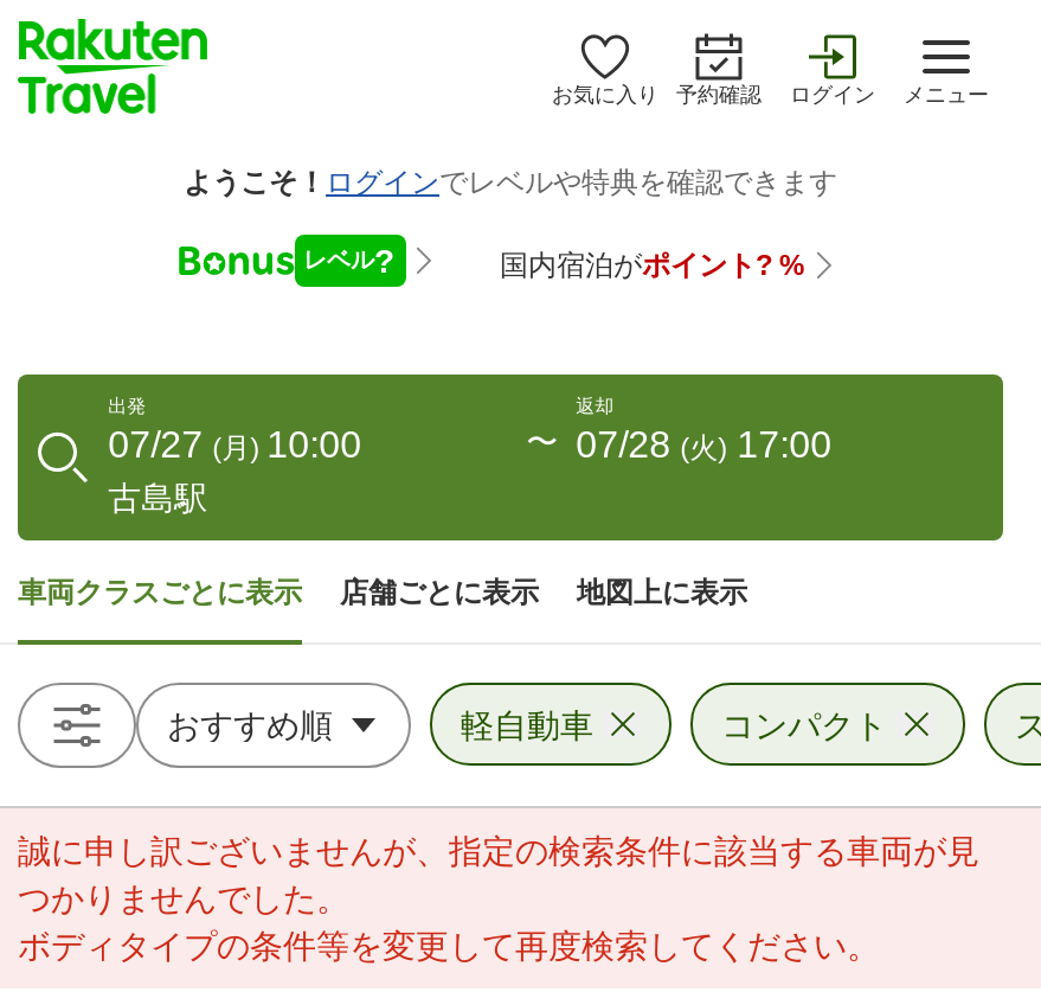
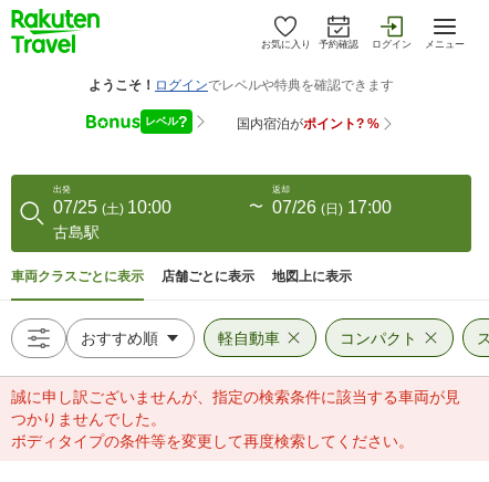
[108,424,362,465] 07/27 (月) 10:00 -> [53,198,172,217] 07/25 (土) 10:00
[576,424,832,465] 07/28 (火) 17:00 -> [272,198,391,217] 07/26 (日) 17:00

